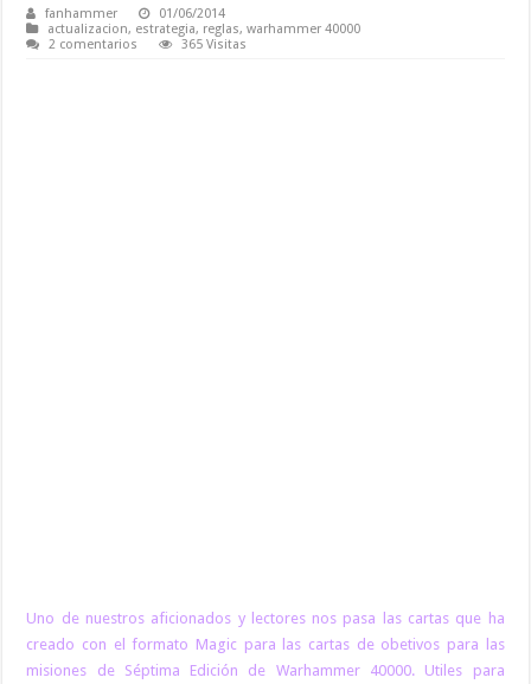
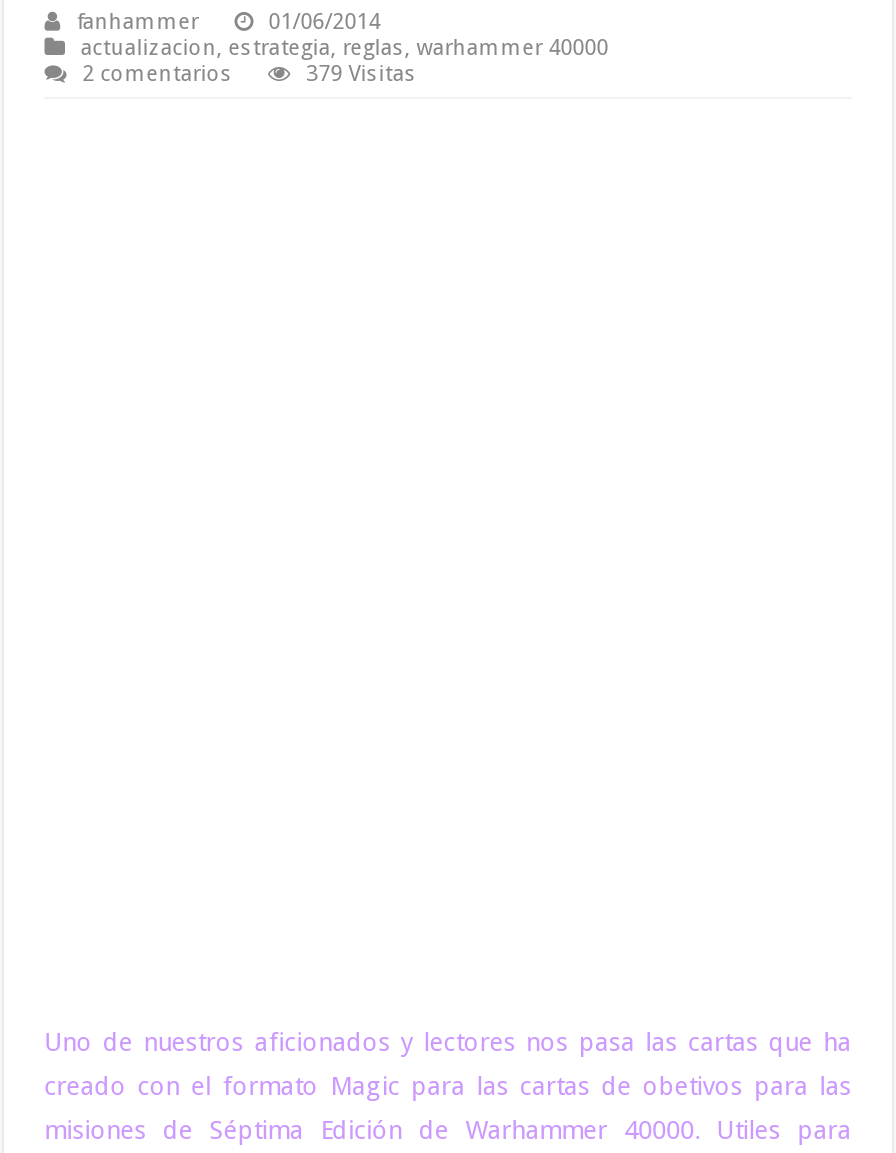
[182,37,247,52] 365 Visitas -> [306,61,416,87] 379 Visitas

